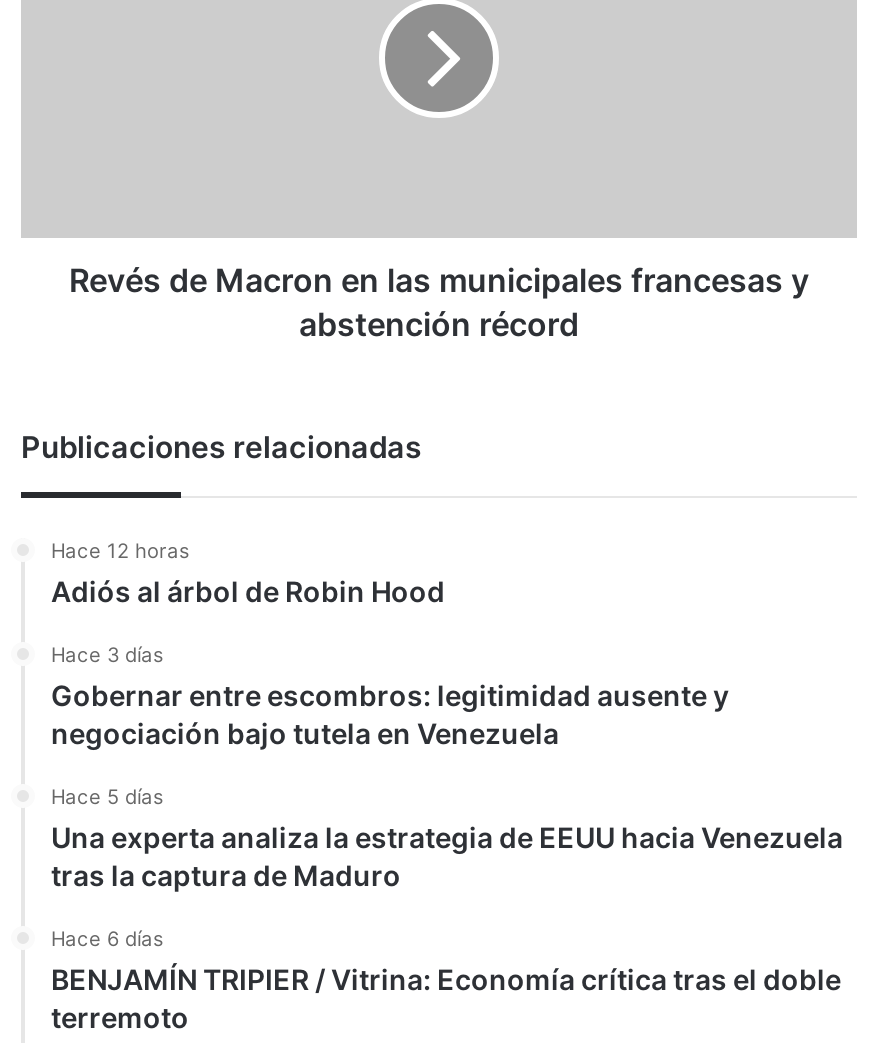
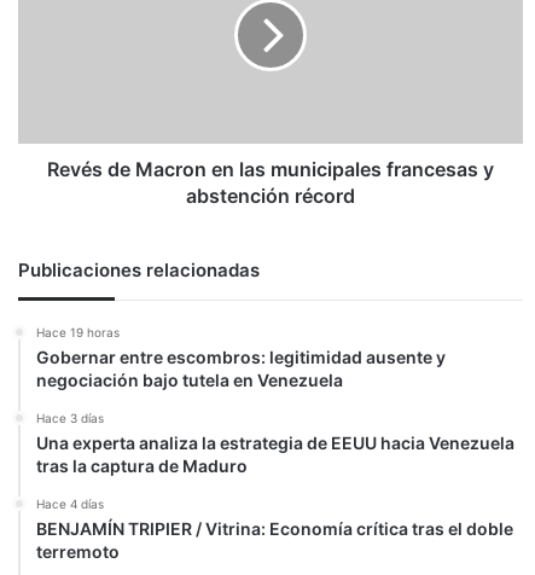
[51,538,445,666] Hace 12 horas | Adiós al árbol de Robin Hood | Hace 3 días -> [36,325,120,339] Hace 19 horas
[51,784,163,808] Hace 5 días -> [36,411,104,425] Hace 3 días
[51,926,163,950] Hace 6 días -> [36,496,104,511] Hace 4 días

